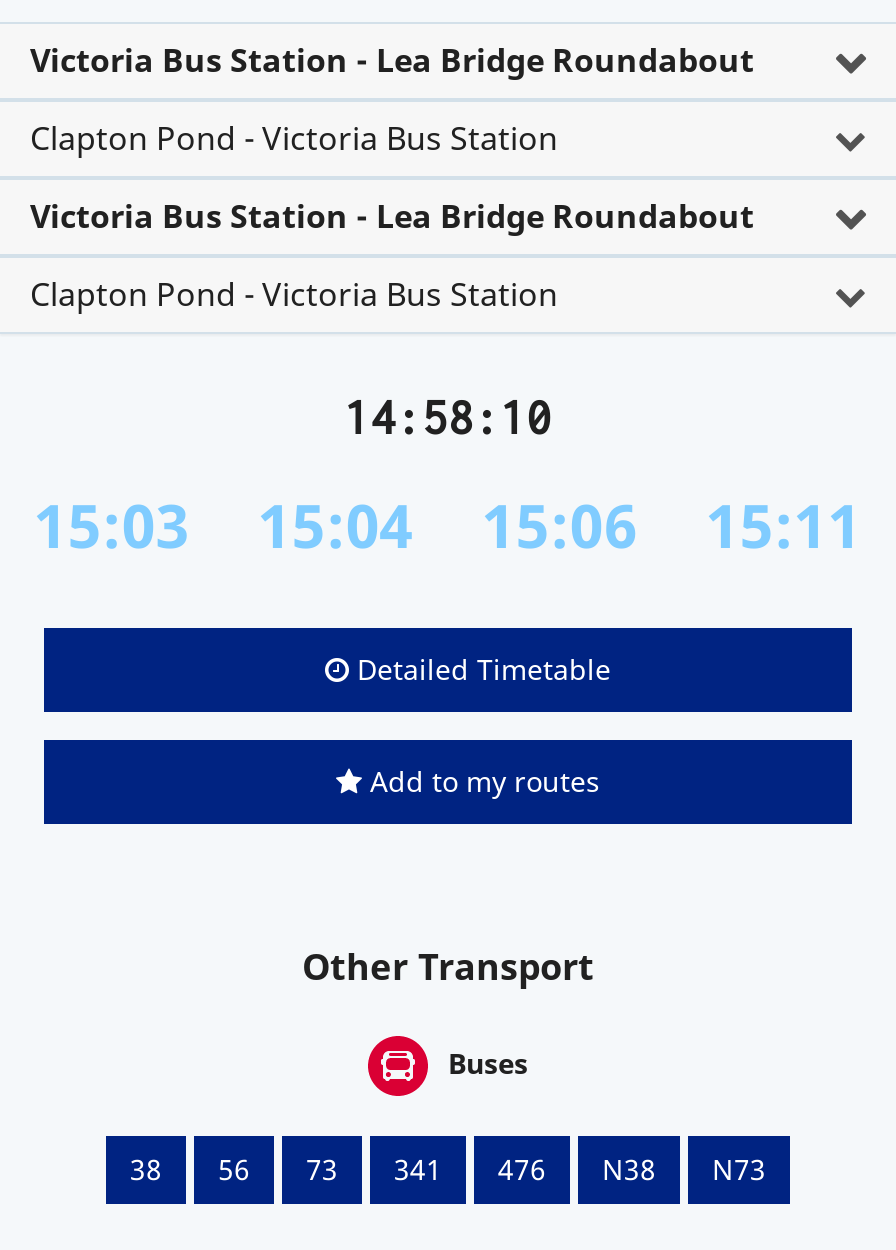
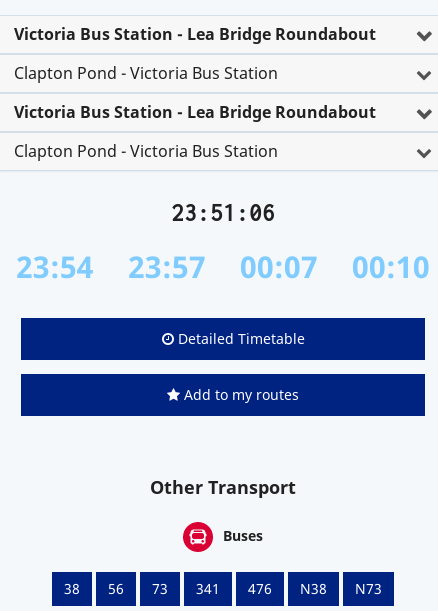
[344,392,552,444] 14:58:10 -> [171,200,275,226] 23:51:06
[34,484,190,566] 15:03 -> [16,246,94,287] 23:54
[258,484,414,566] 15:04 -> [128,246,206,287] 23:57
[482,484,638,566] 15:06 -> [240,246,318,287] 00:07
[706,484,862,566] 15:11 -> [352,246,430,287] 00:10

